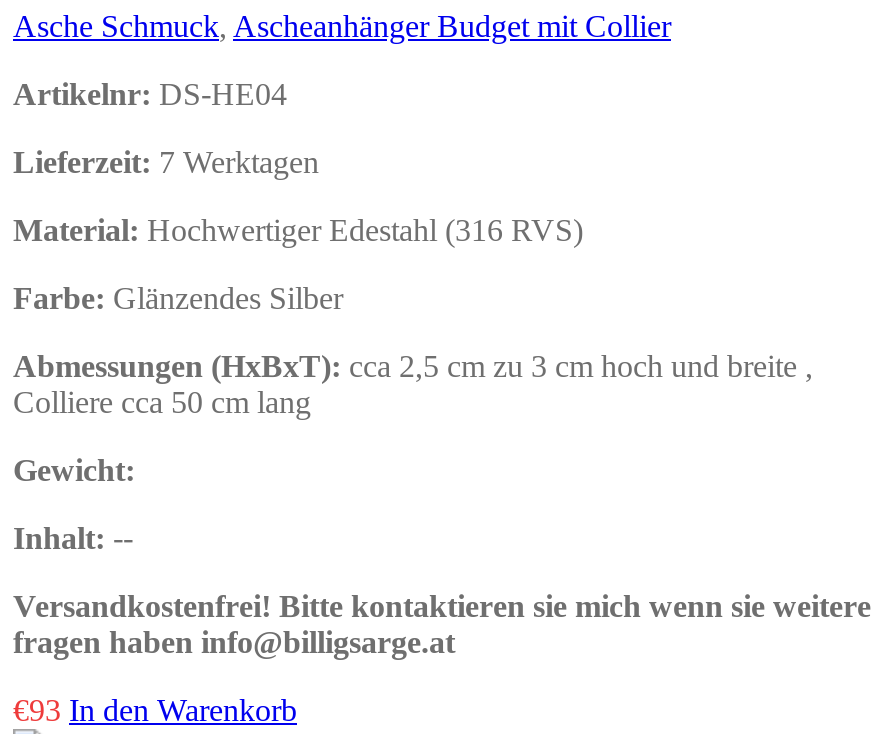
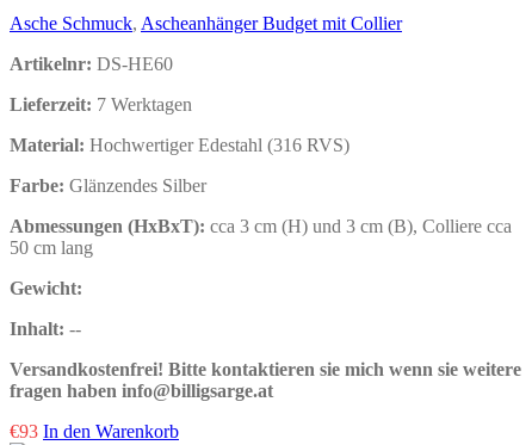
[13,77,287,111] Artikelnr: DS-HE04 -> [10,53,173,74] Artikelnr: DS-HE60
[13,349,813,419] Abmessungen (HxBxT): cca 2,5 cm zu 3 cm hoch und breite , | Colliere cca 50 cm lang -> [10,216,512,257] Abmessungen (HxBxT): cca 3 cm (H) und 3 cm (B), Colliere cca | 50 cm lang

